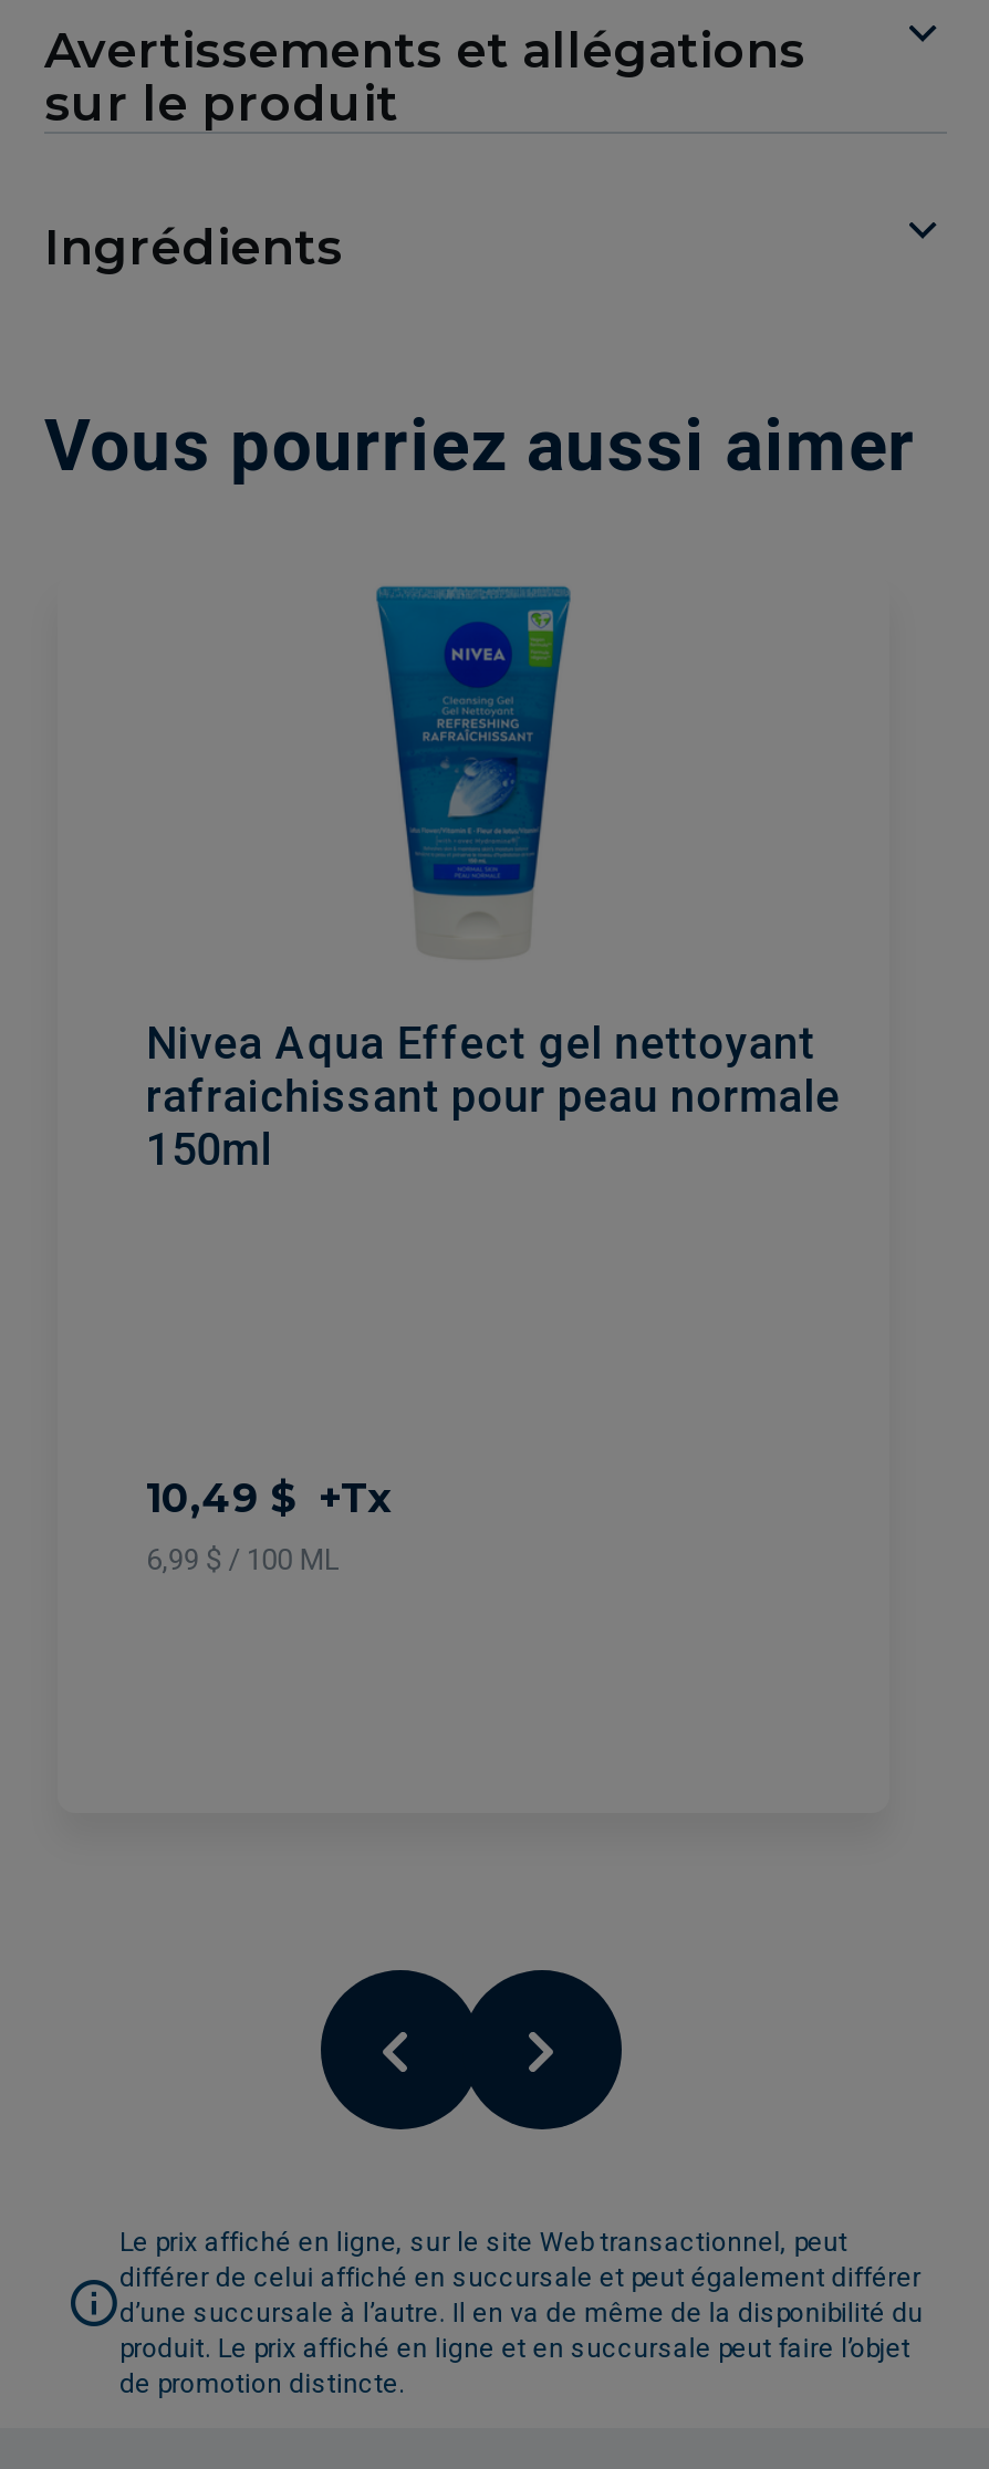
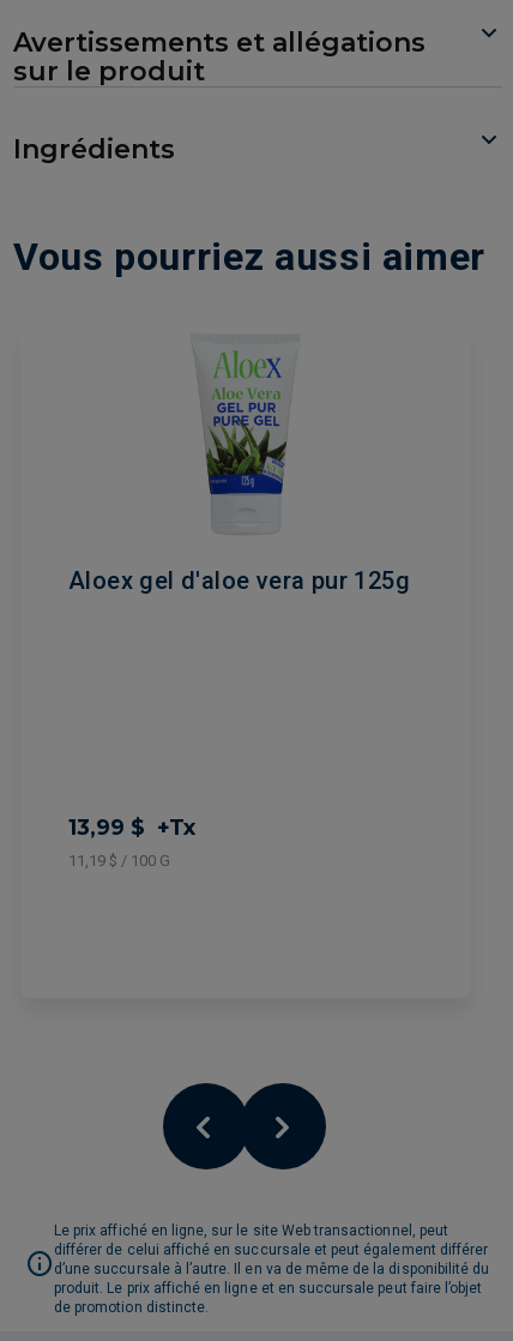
[374,585,571,899] [image] -> [193,333,297,501] [image]
[146,1017,840,1176] Nivea Aqua Effect gel nettoyant | rafraichissant pour peau normale | 150ml -> [68,566,410,595] Aloex gel d'aloe vera pur 125g
[146,1474,389,1576] 10,49 $ +Tx | 6,99 $ / 100 ML -> [68,814,195,869] 13,99 $ +Tx | 11,19 $ / 100 G

